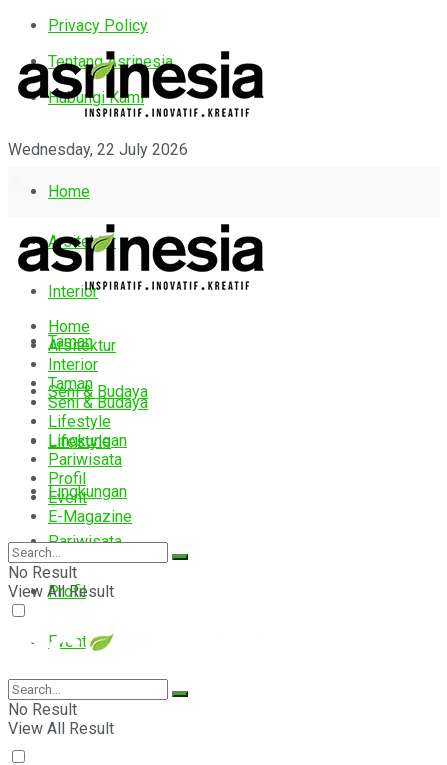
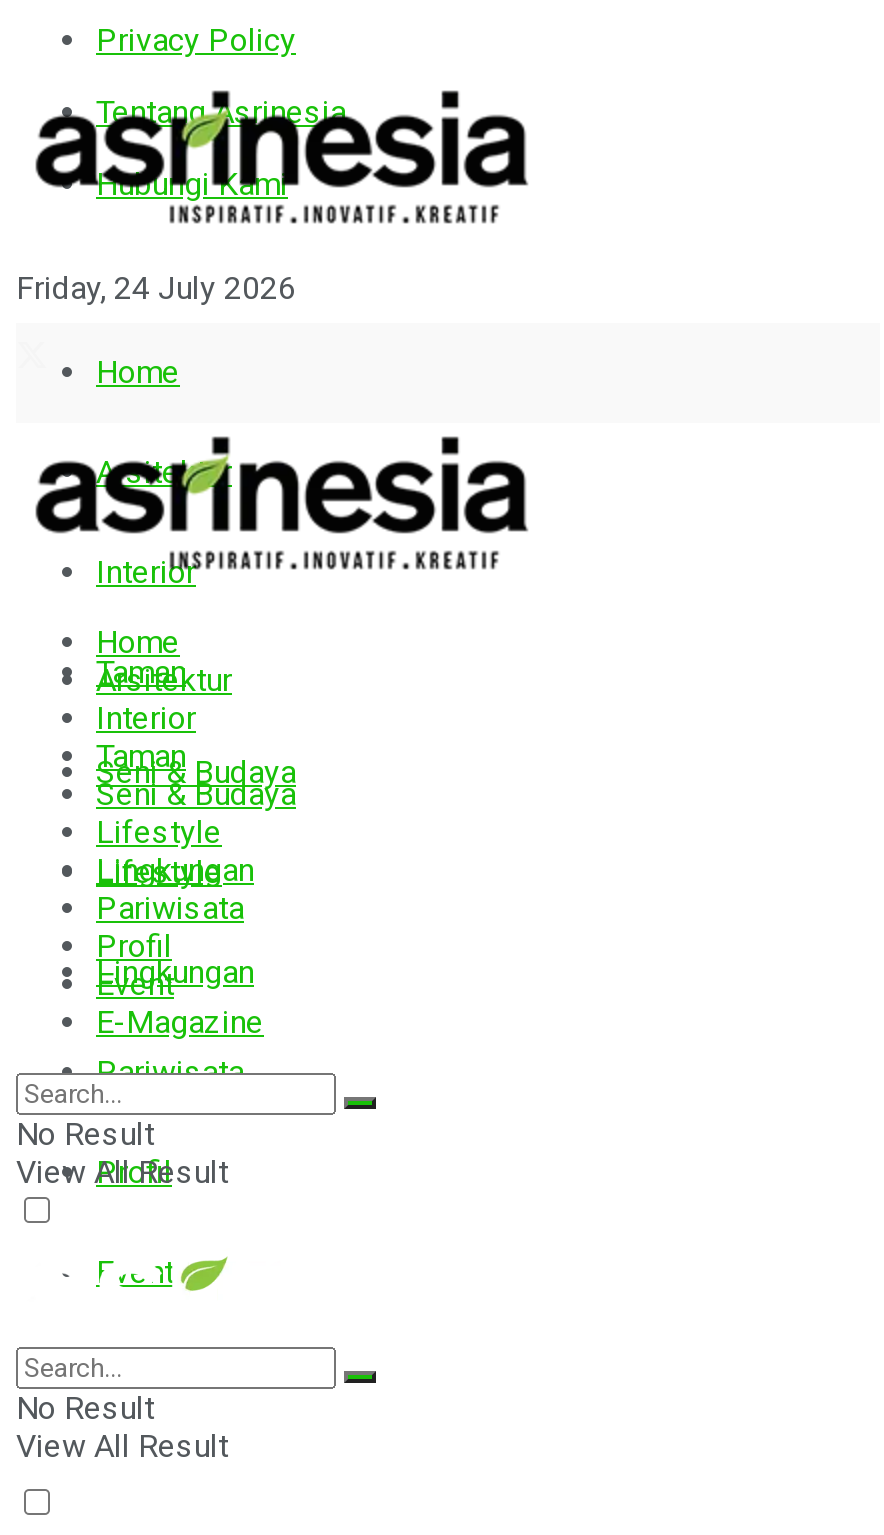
[8,140,188,159] Wednesday, 22 July 2026 -> [16,269,296,307] Friday, 24 July 2026

